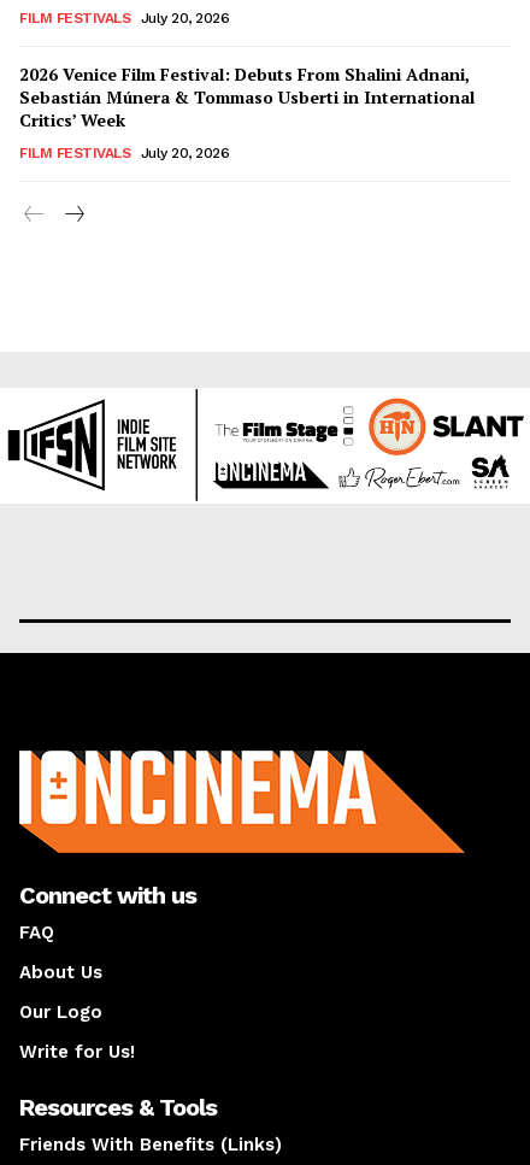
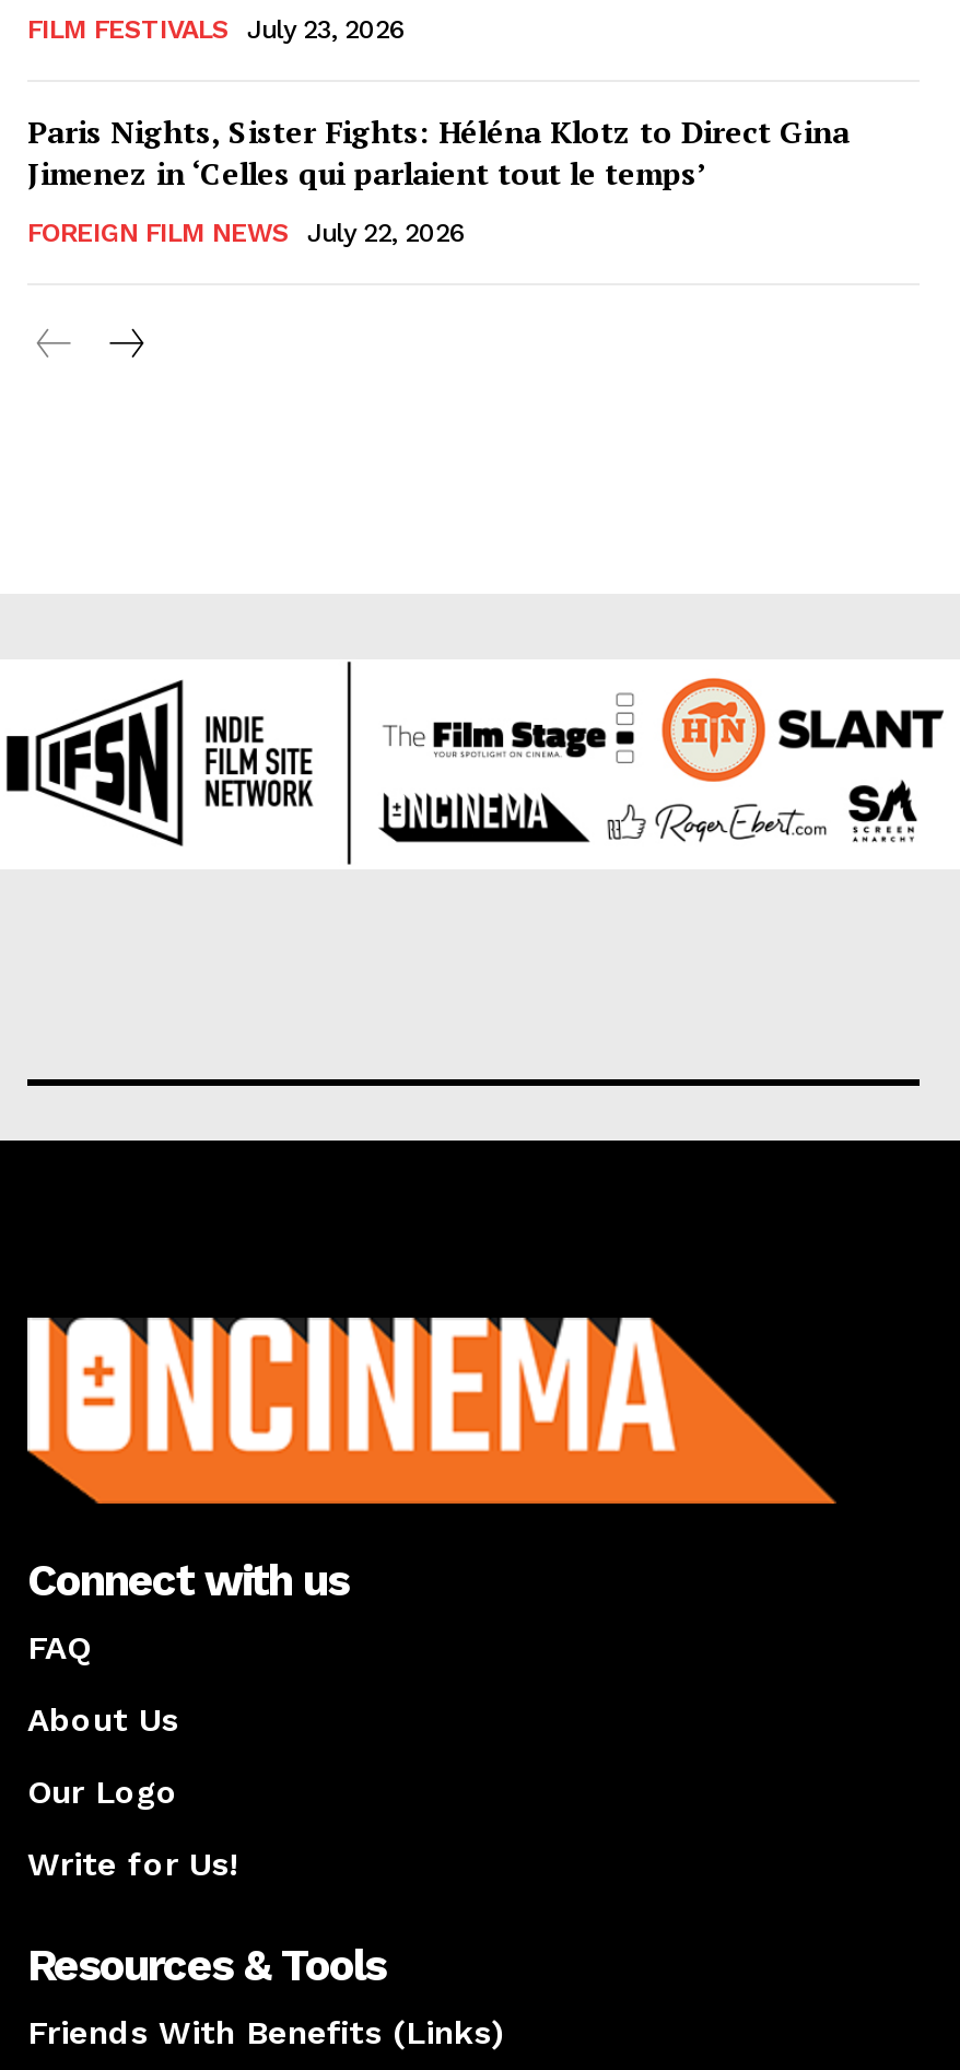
[19,10,229,26] FILM FESTIVALS July 20, 2026 -> [27,14,406,45] FILM FESTIVALS July 23, 2026
[19,63,475,131] 2026 Venice Film Festival: Debuts From Shalini Adnani, | Sebastián Múnera & Tommaso Usberti in International | Critics’ Week -> [27,110,850,193] Paris Nights, Sister Fights: Héléna Klotz to Direct Gina | Jimenez in ‘Celles qui parlaient tout le temps’
[19,144,229,161] FILM FESTIVALS | July 20, 2026 -> [27,217,466,248] FOREIGN FILM NEWS | July 22, 2026

